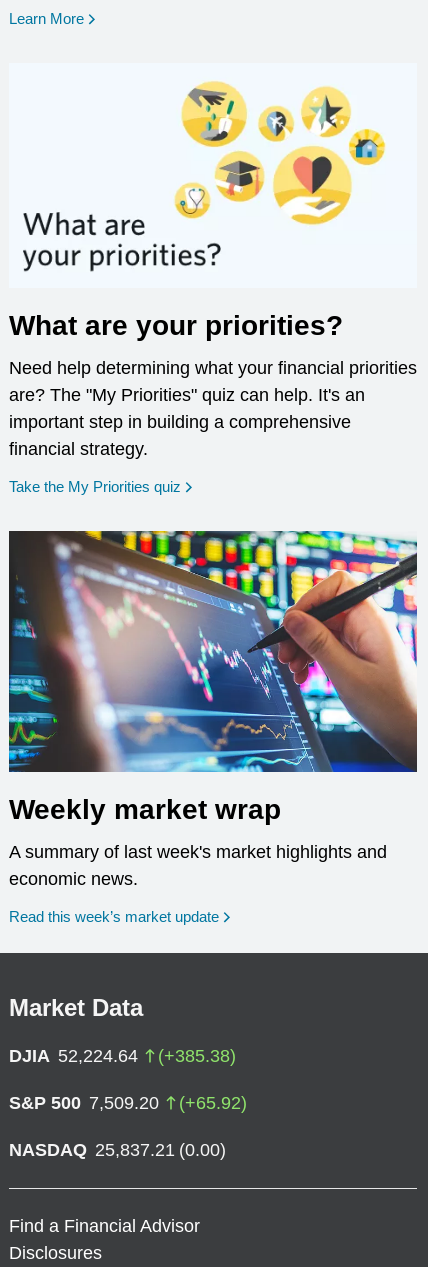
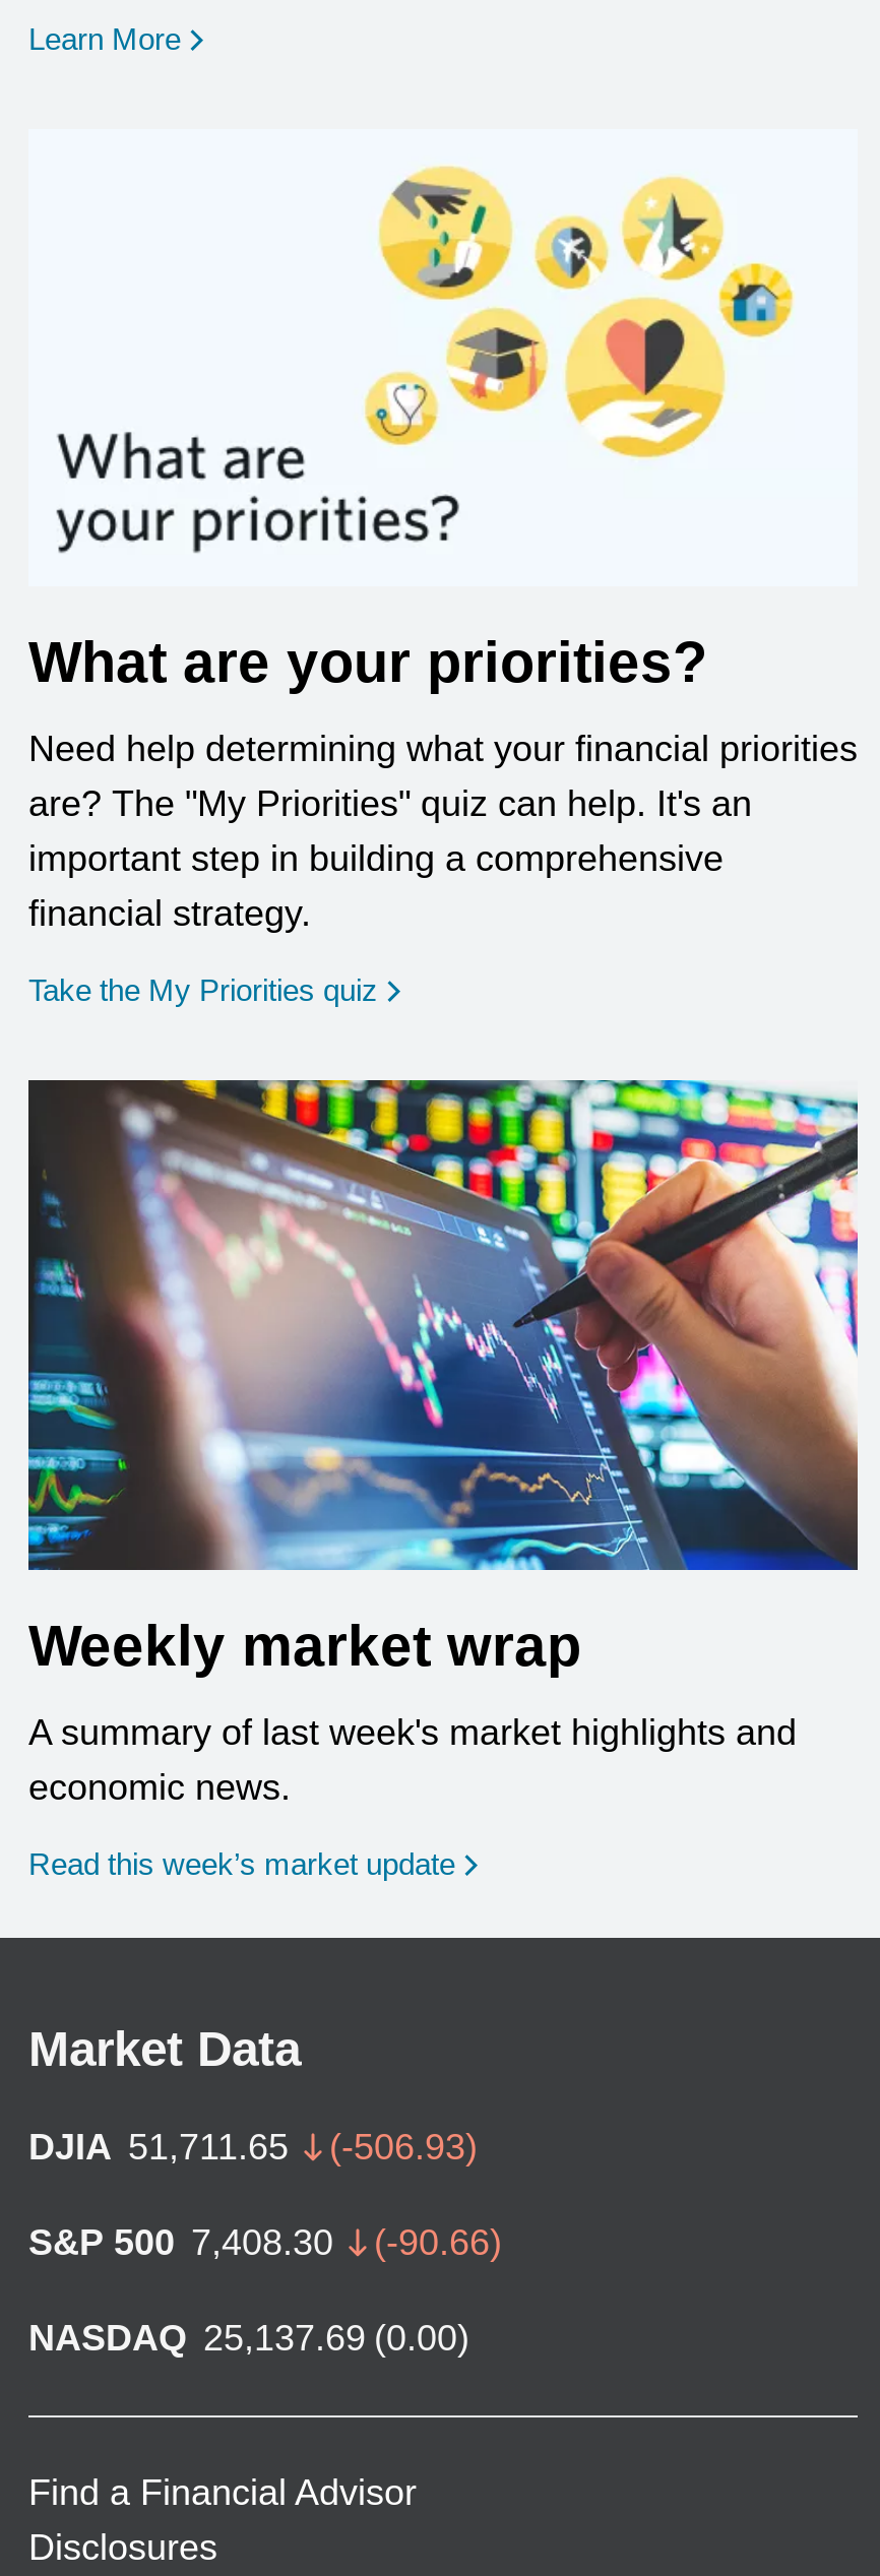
[9,1046,236,1066] DJIA 52,224.64 | (+385.38) -> [28,2126,478,2167] DJIA 51,711.65 | (-506.93)
[9,1093,247,1113] S&P 500 7,509.20 | (+65.92) -> [28,2222,502,2263] S&P 500 7,408.30 | (-90.66)
[9,1140,226,1160] NASDAQ 25,837.21 (0.00) -> [28,2317,469,2358] NASDAQ 25,137.69 (0.00)

